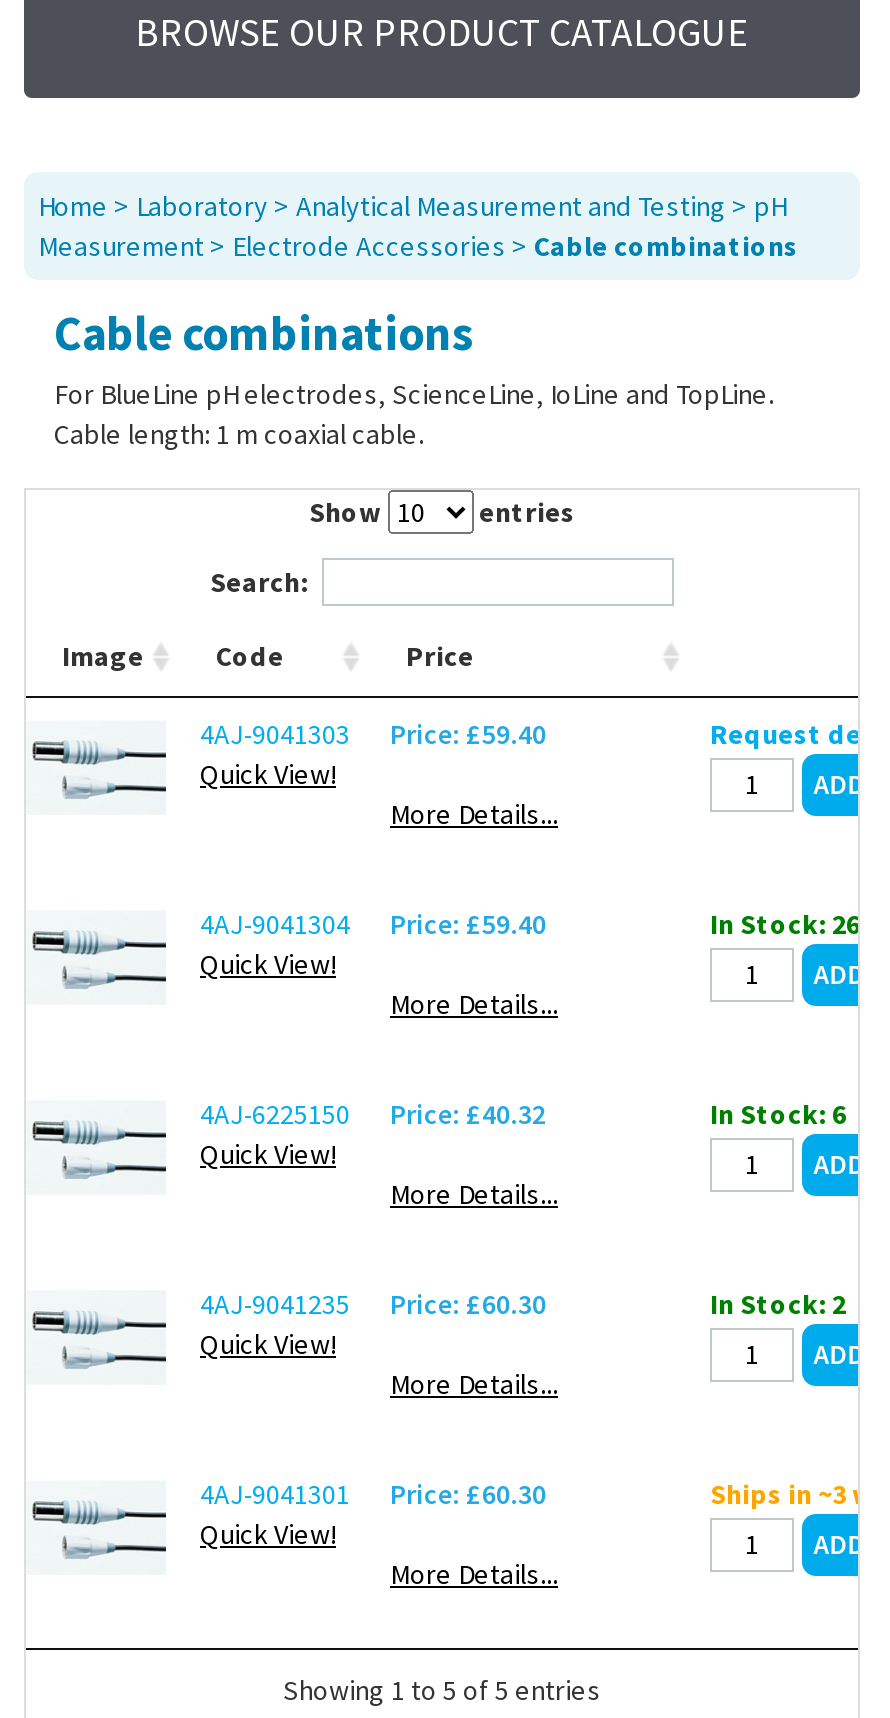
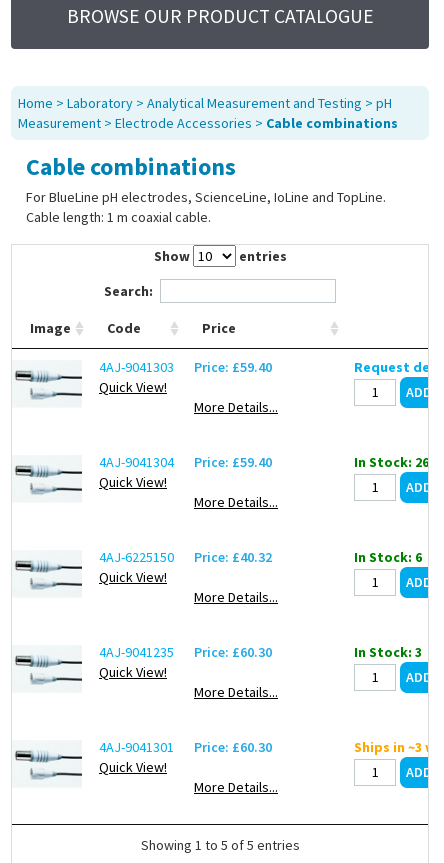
[710,1286,846,1322] In Stock: 2 -> [354,643,422,661] In Stock: 3

